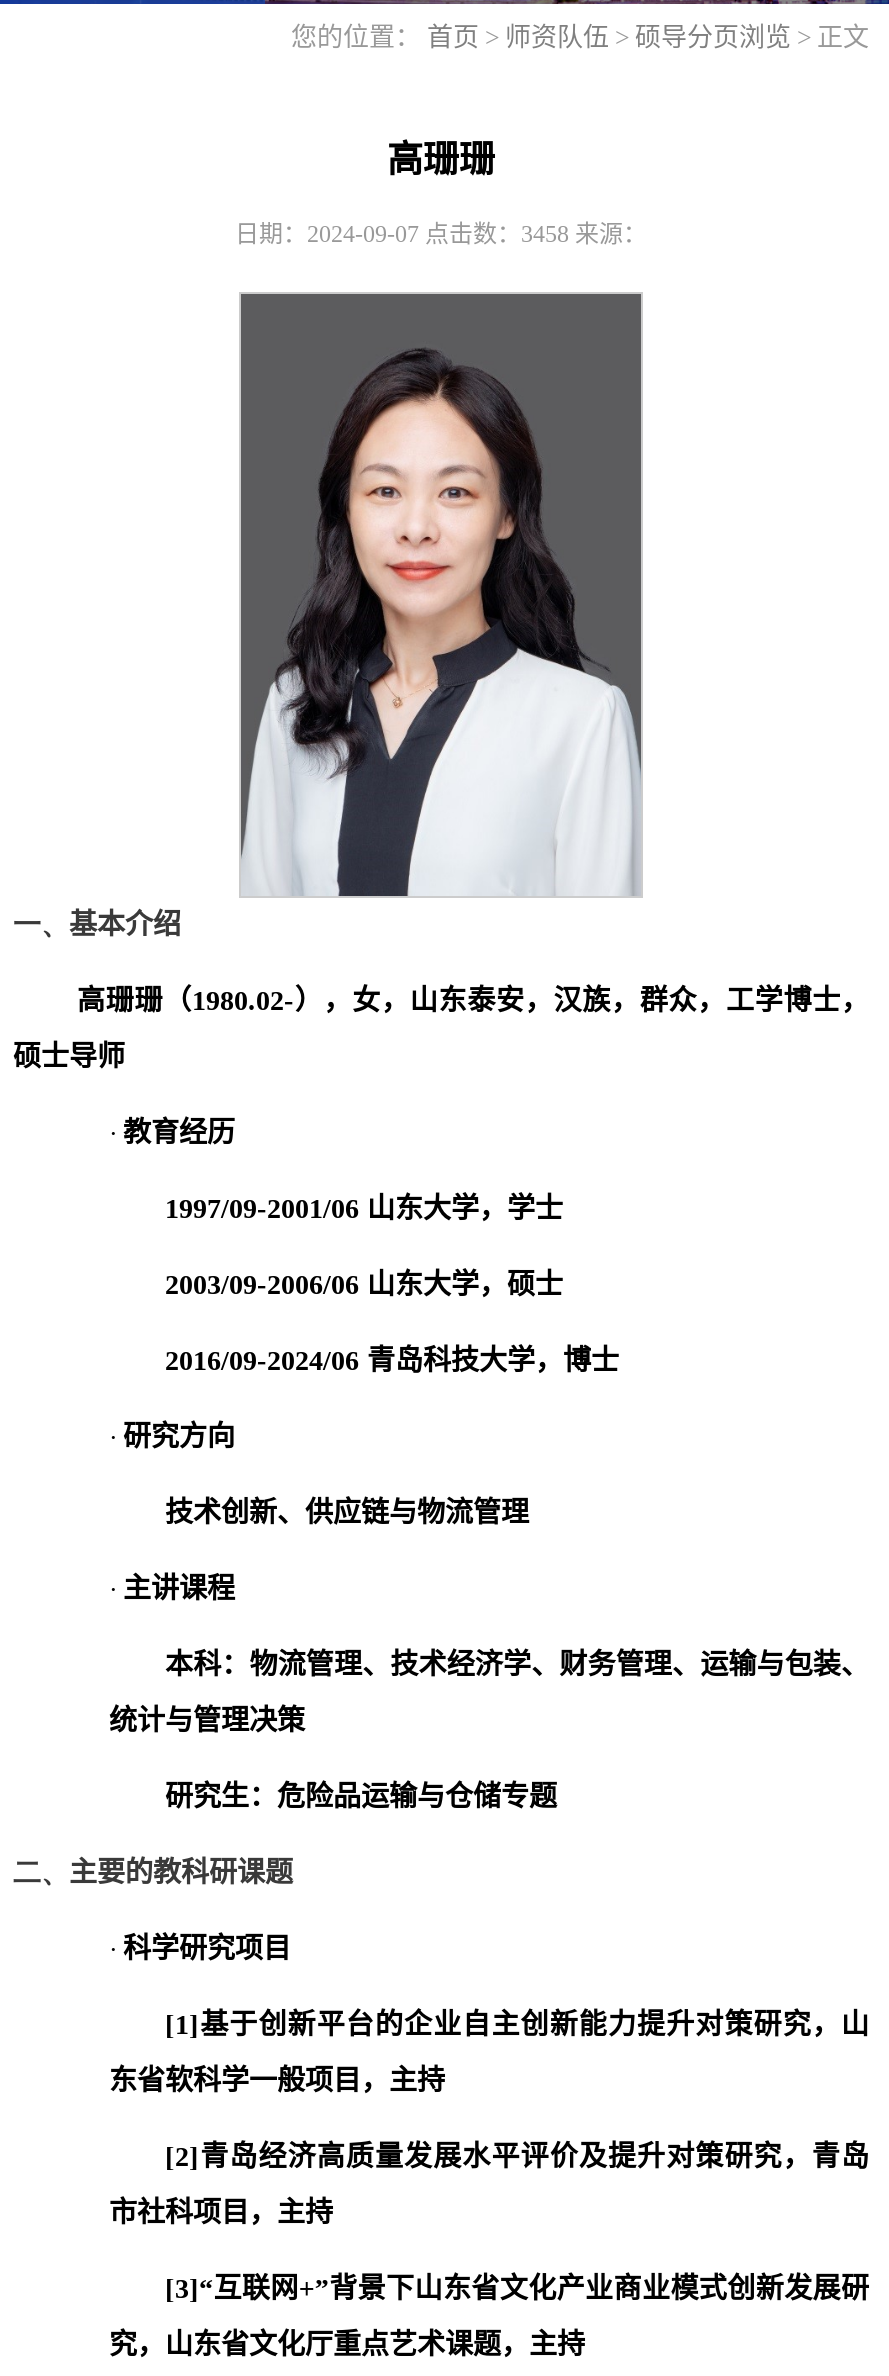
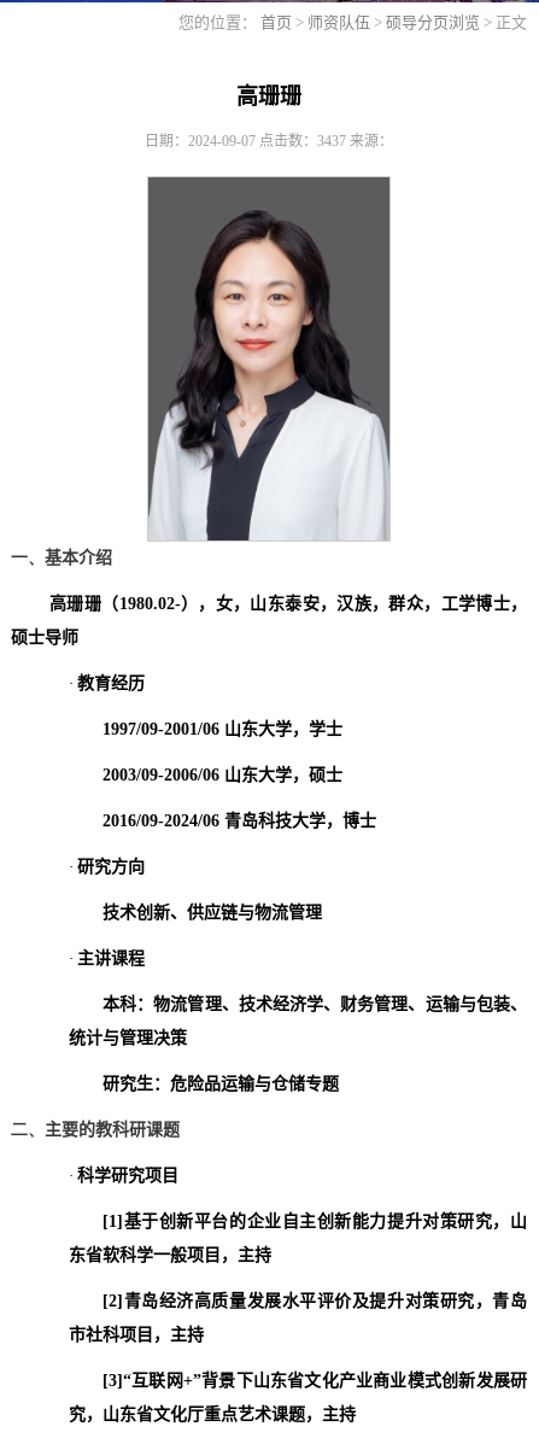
[235,220,647,248] 日期：2024-09-07 点击数：3458 来源： -> [145,133,393,150] 日期：2024-09-07 点击数：3437 来源：

